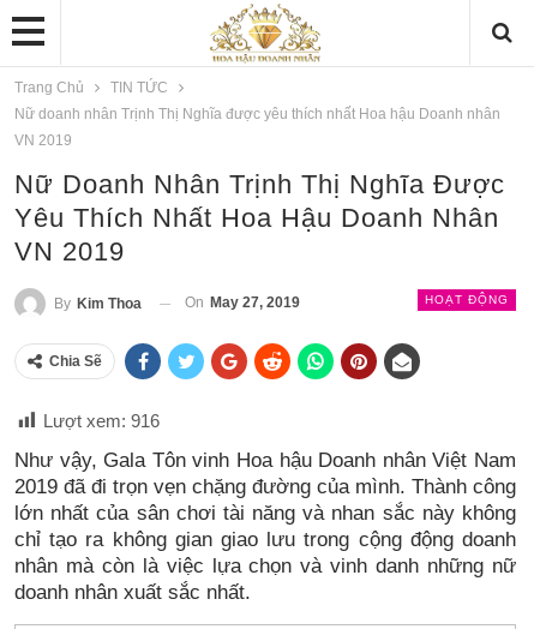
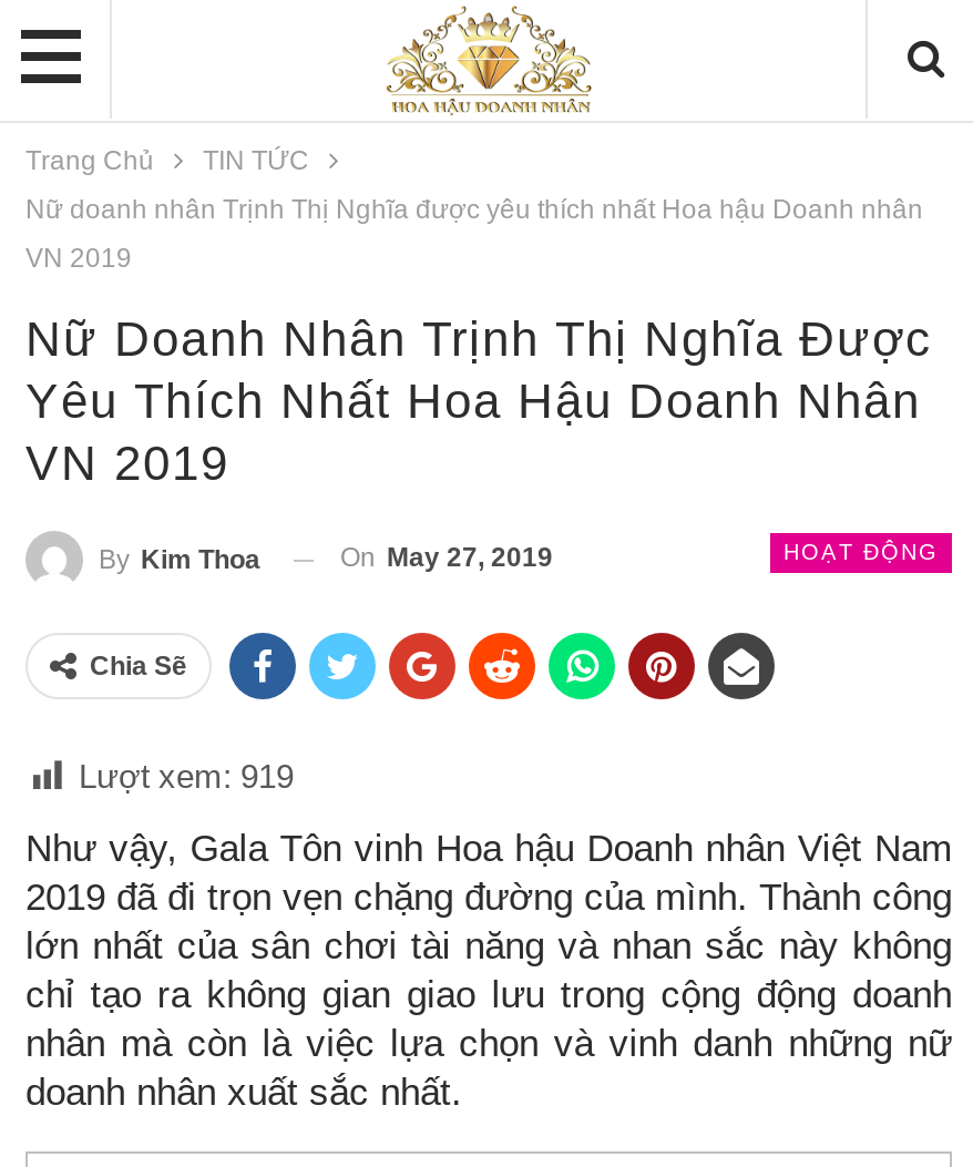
[43,411,160,431] Lượt xem: 916 -> [79,757,294,795] Lượt xem: 919

